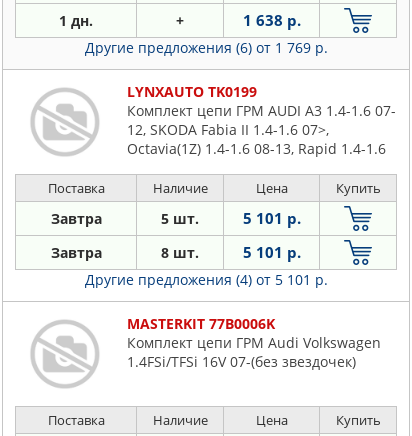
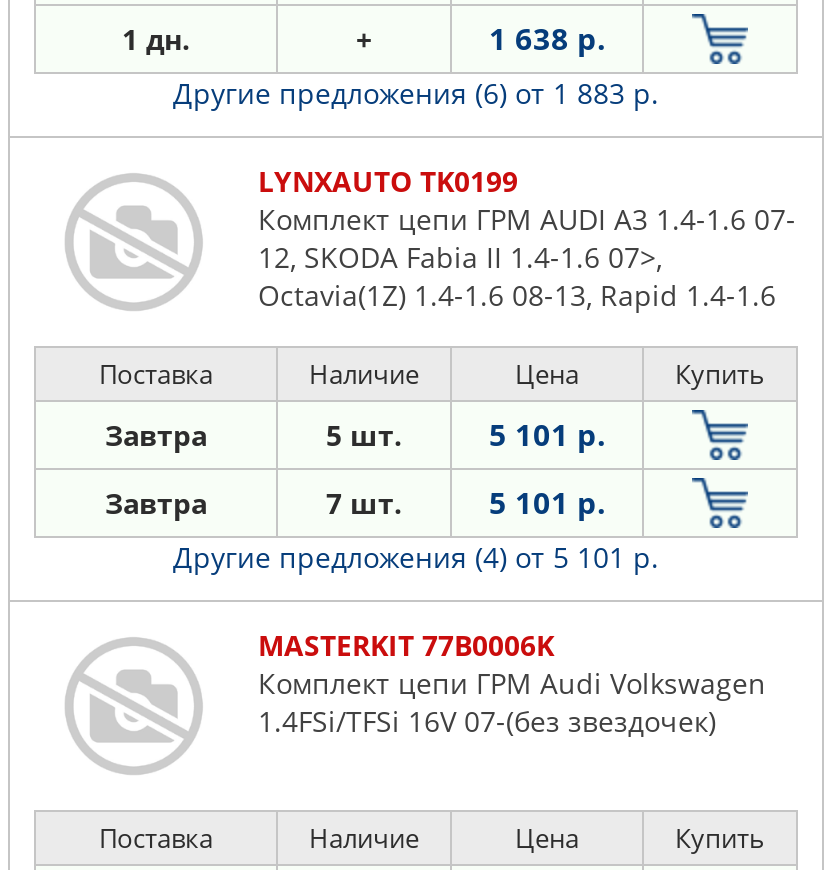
[84,38,327,57] Другие предложения (6) от 1 769 р. -> [173,74,659,112] Другие предложения (6) от 1 883 р.
[161,243,199,262] 8 шт. -> [326,484,402,522] 7 шт.

